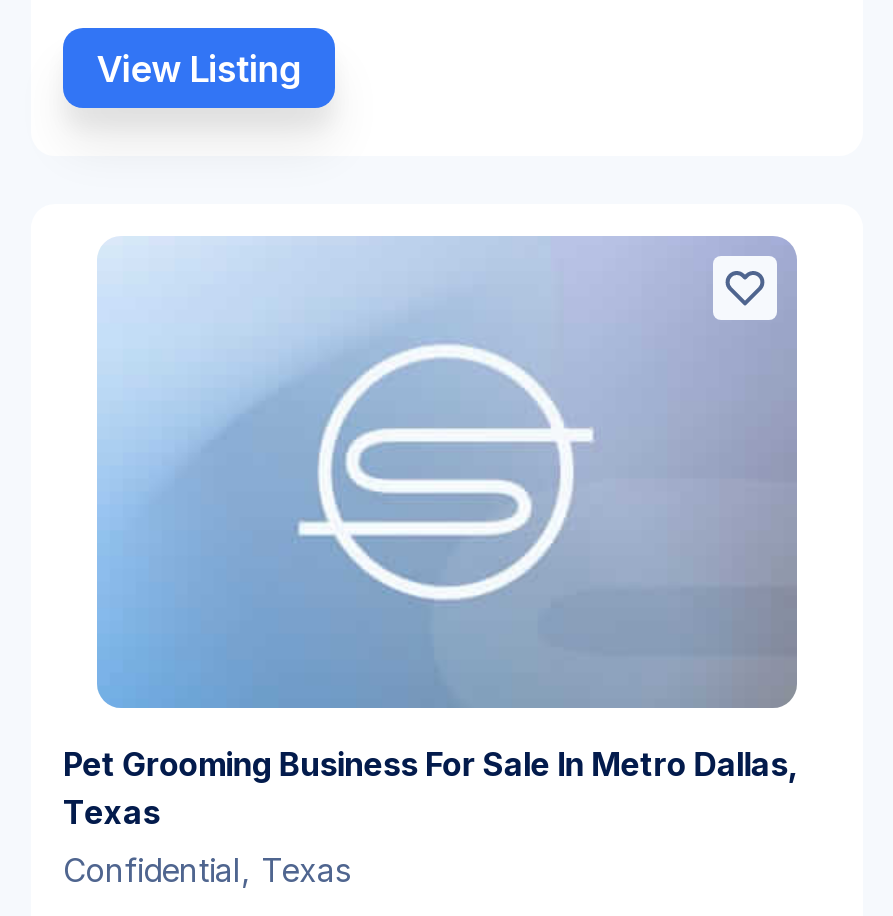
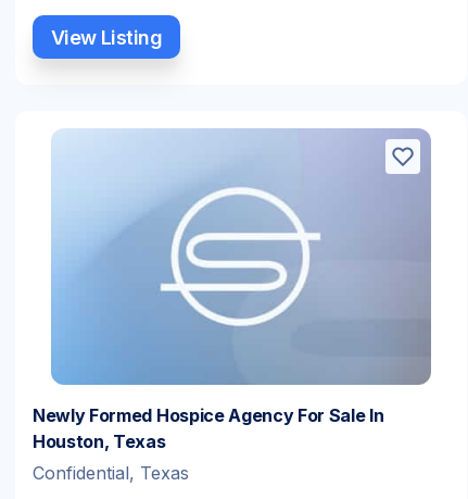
[63,744,797,832] Pet Grooming Business For Sale In Metro Dallas, | Texas -> [33,404,384,452] Newly Formed Hospice Agency For Sale In | Houston, Texas

